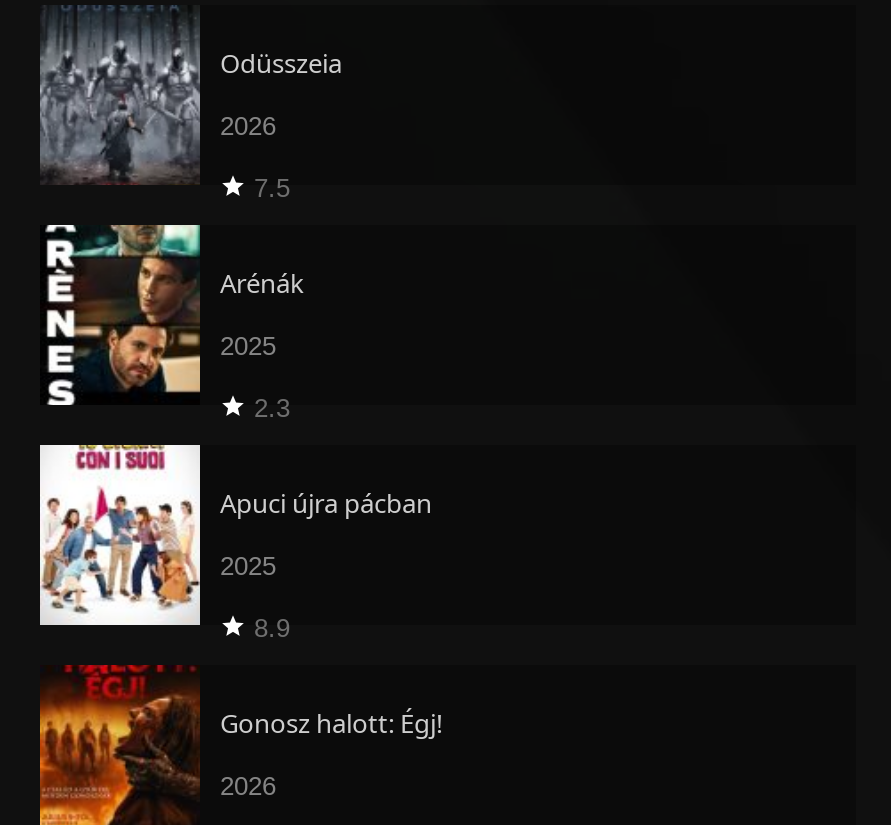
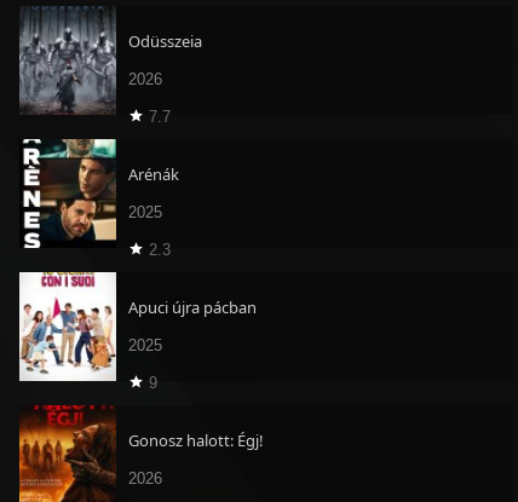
[246,173,290,203] 7.5 -> [144,107,171,126] 7.7
[246,613,290,643] 8.9 -> [144,374,157,392] 9

